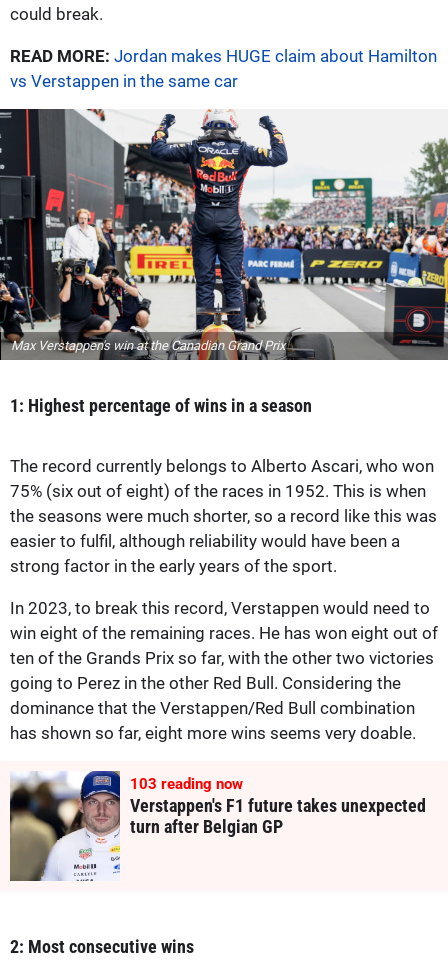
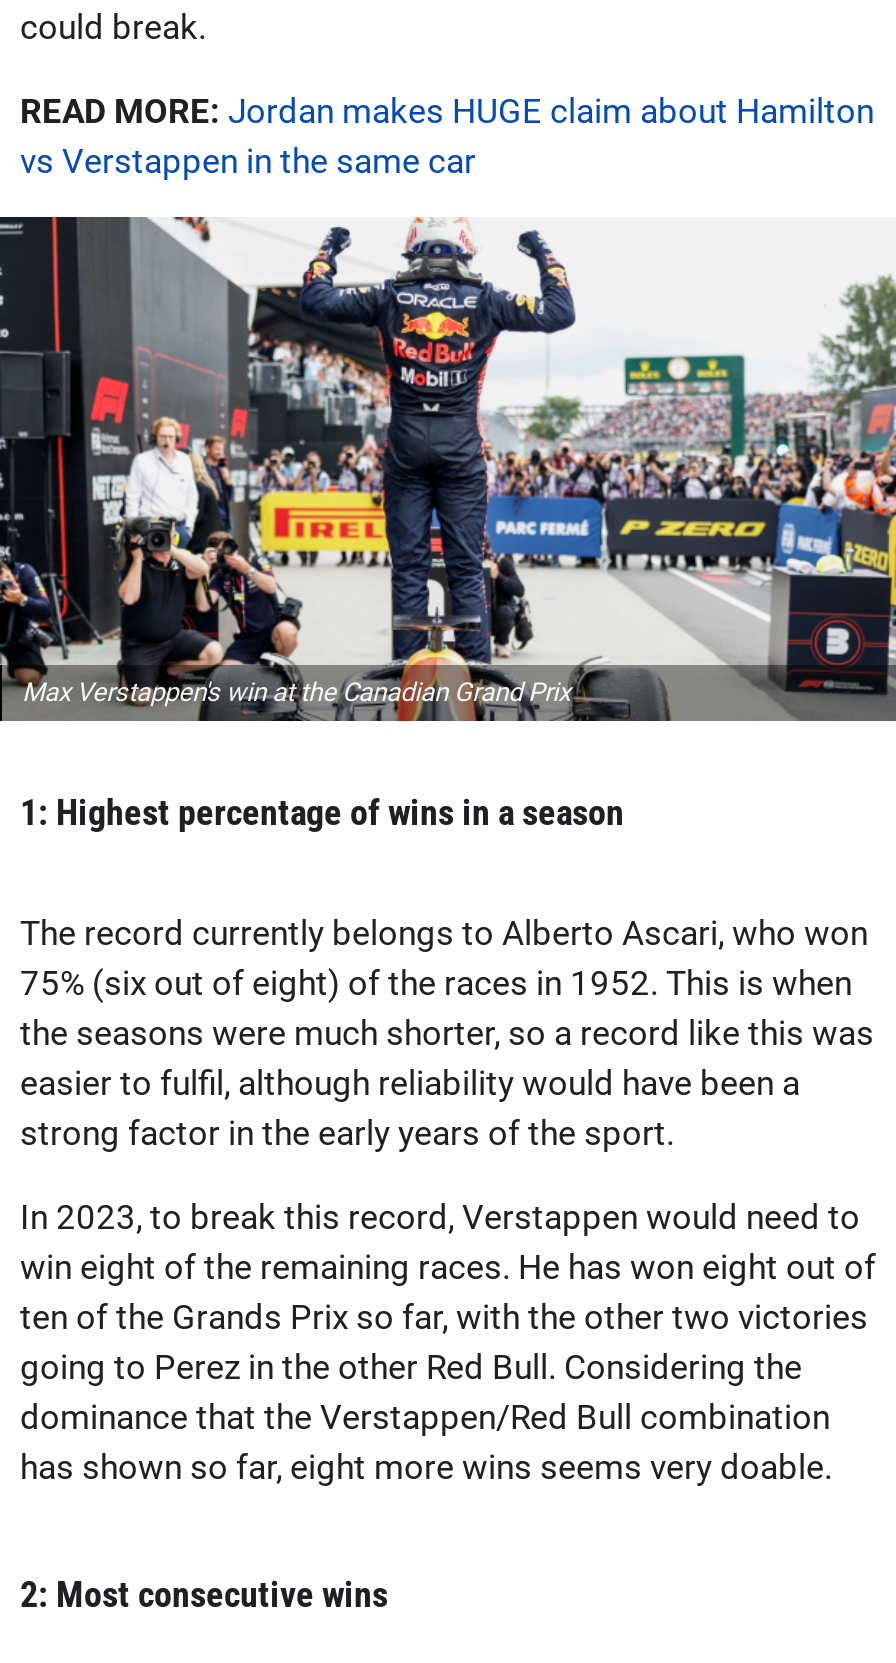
[9,770,426,882] [image] | 103 reading now | Verstappen's F1 future takes unexpected | turn after Belgian GP -> none

